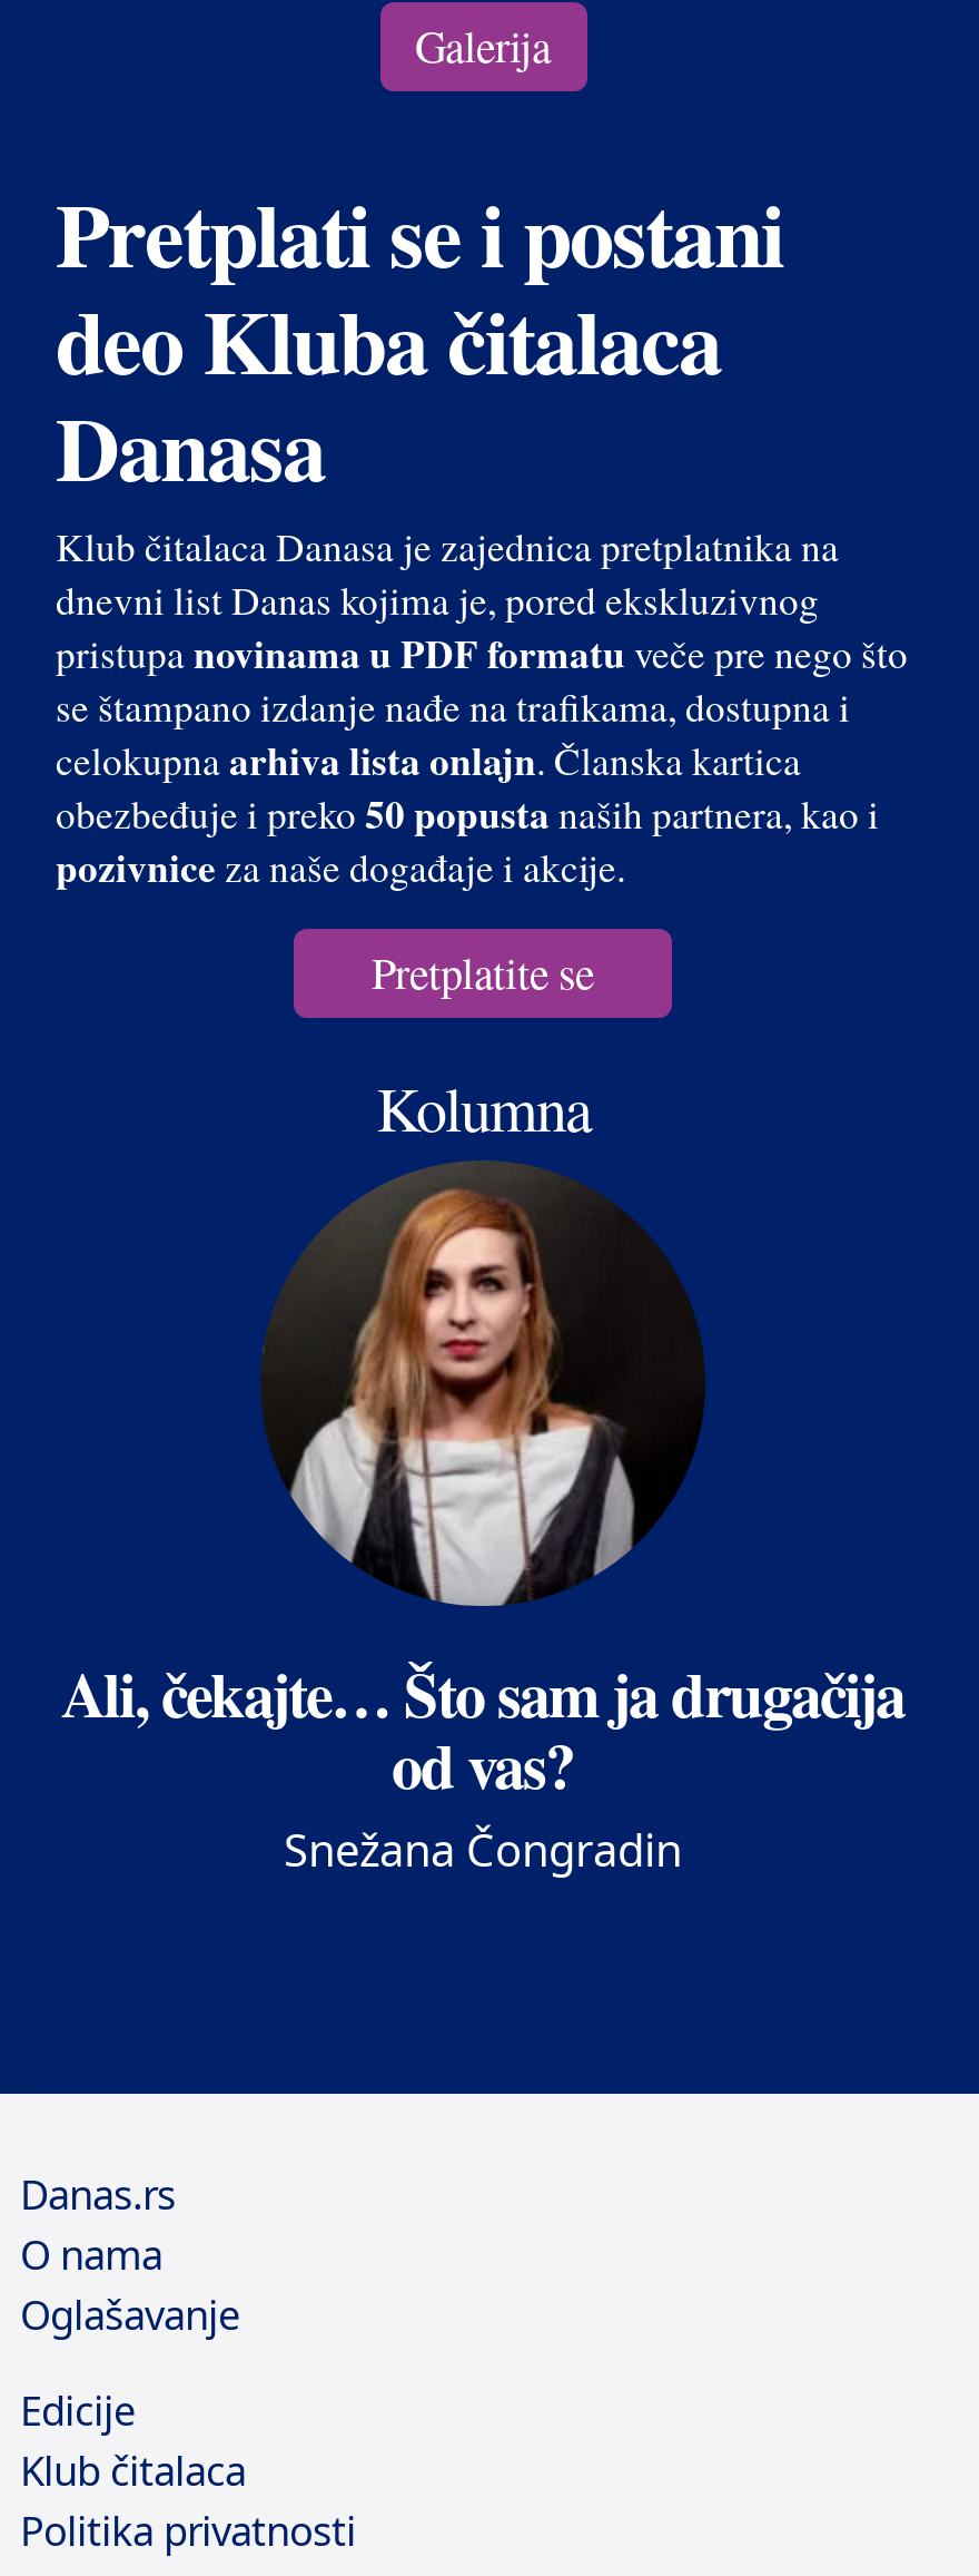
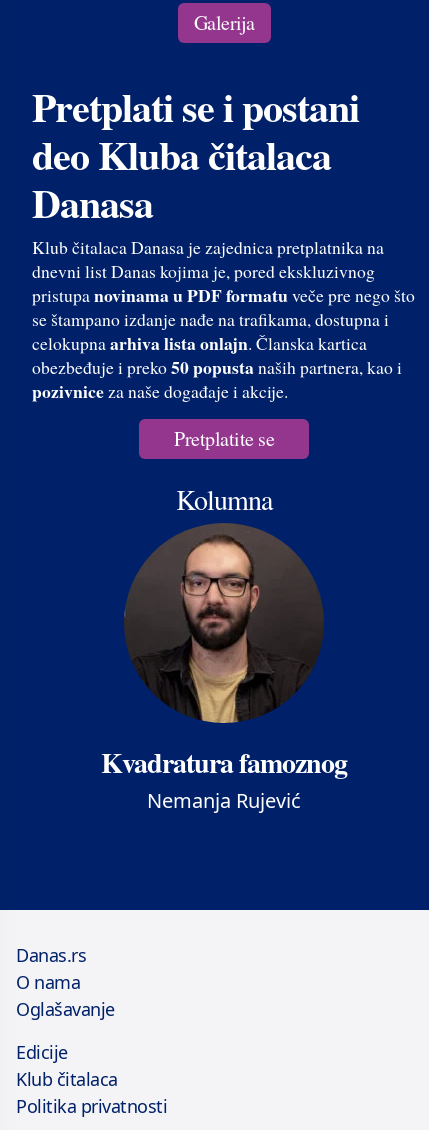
[61,1177,904,1880] [image] | Ali, čekajte… Što sam ja drugačija | od vas? | Snežana Čongradin -> [101,530,347,814] [image] | Kvadratura famoznog | Nemanja Rujević

